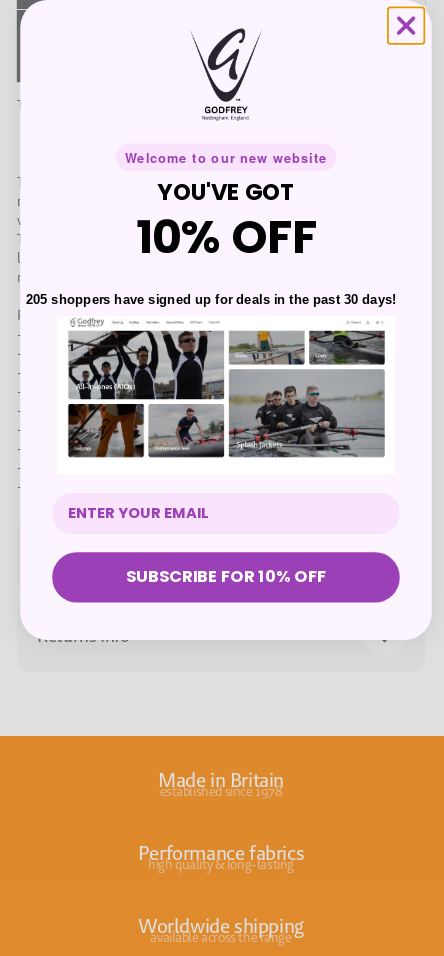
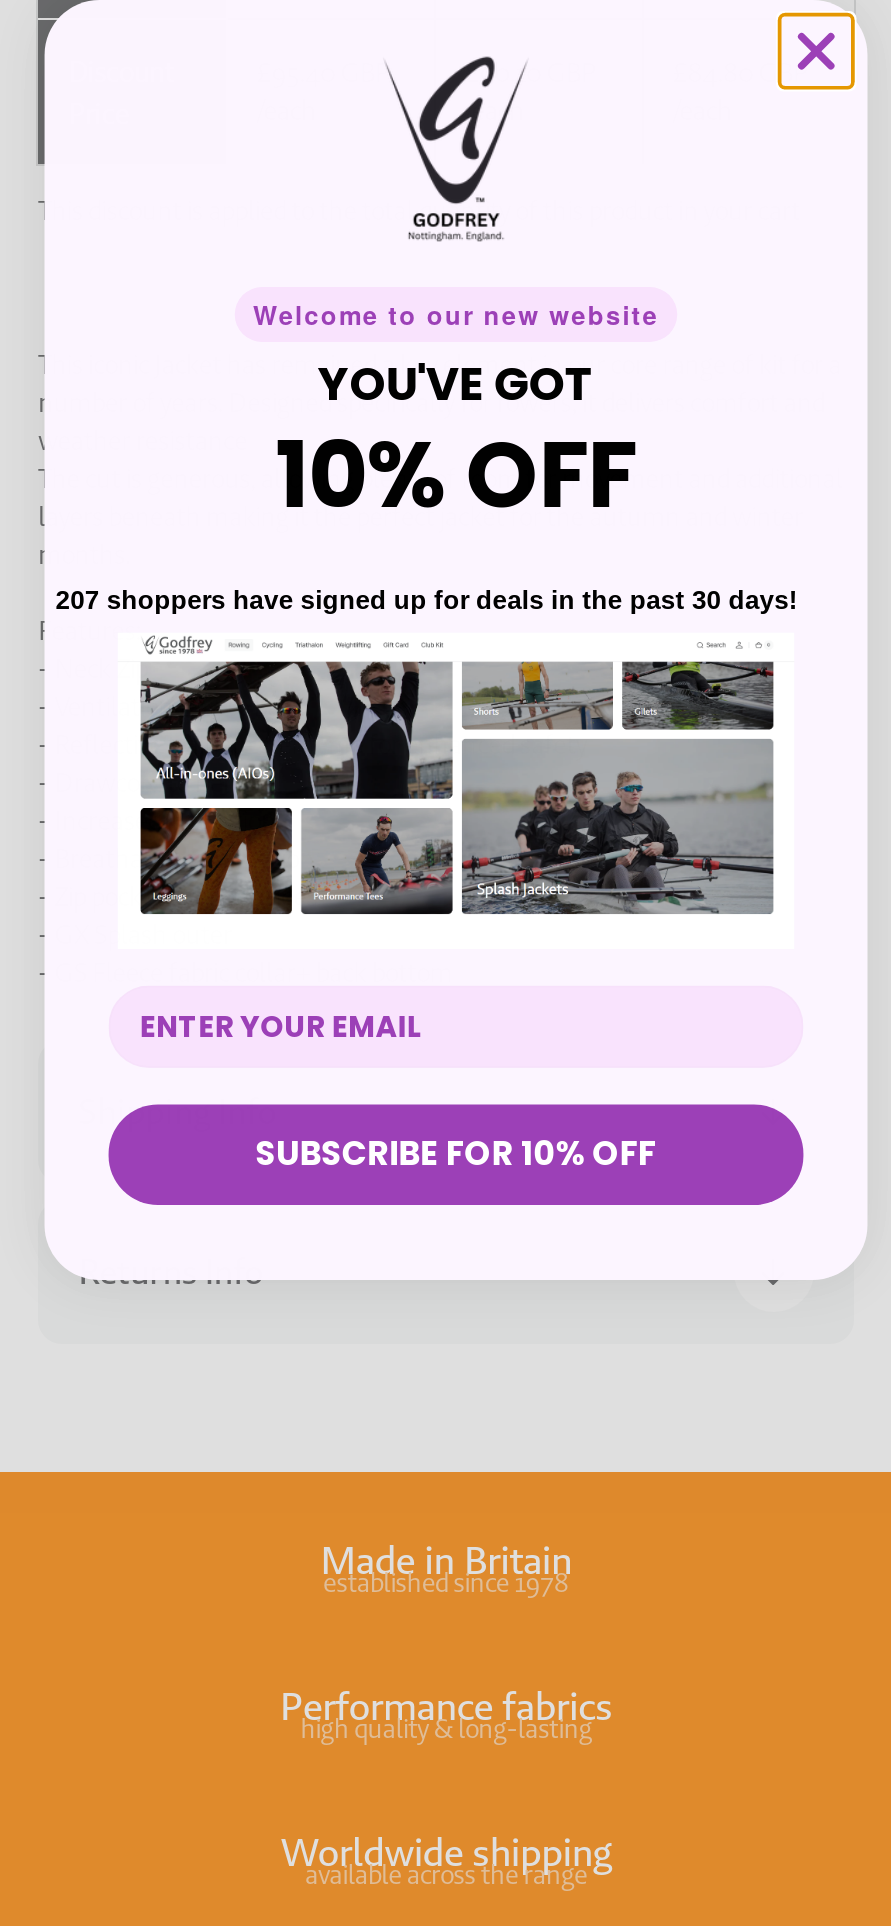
[26,292,397,307] 205 shoppers have signed up for deals in the past 30 days! -> [56,585,798,614] 207 shoppers have signed up for deals in the past 30 days!

